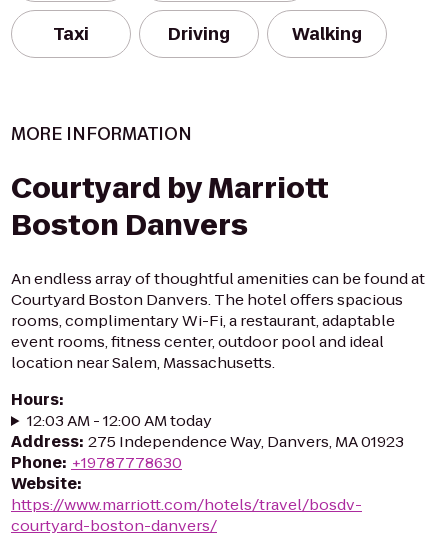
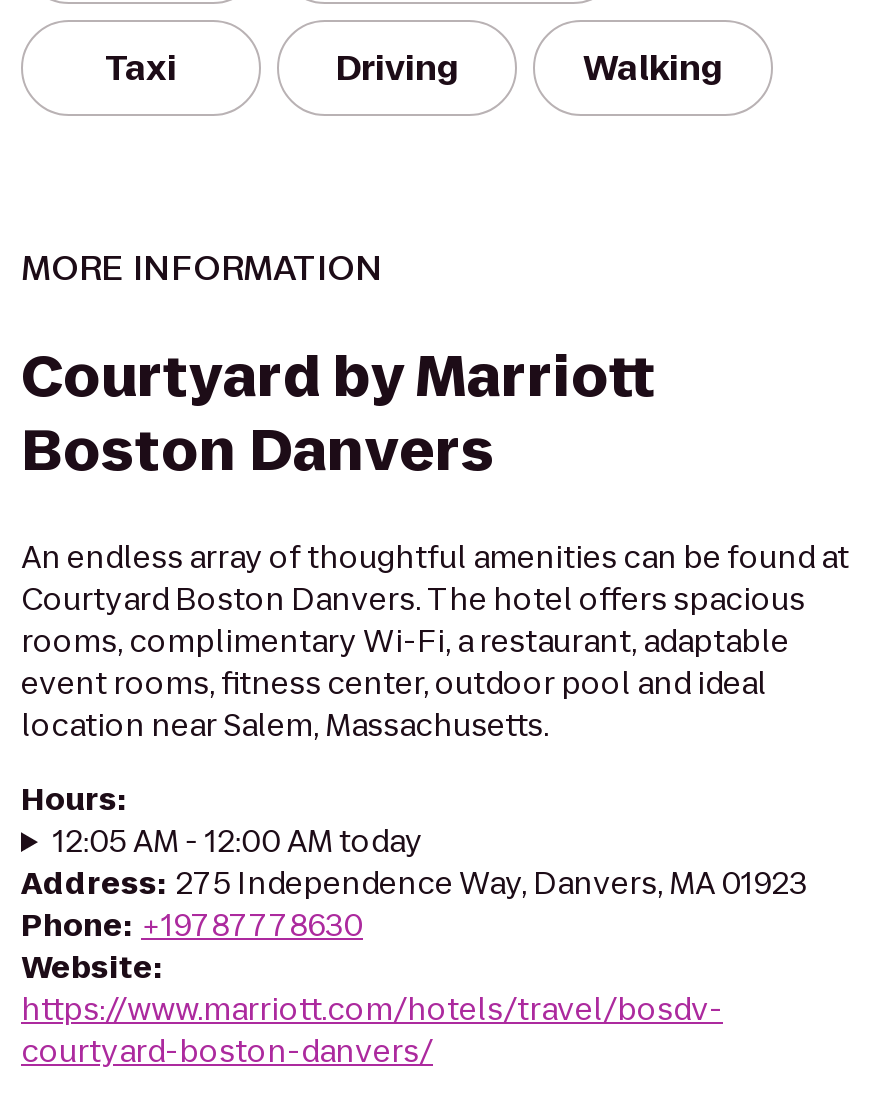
[27,410,212,431] 12:03 AM - 12:00 AM today -> [53,820,423,862] 12:05 AM - 12:00 AM today

